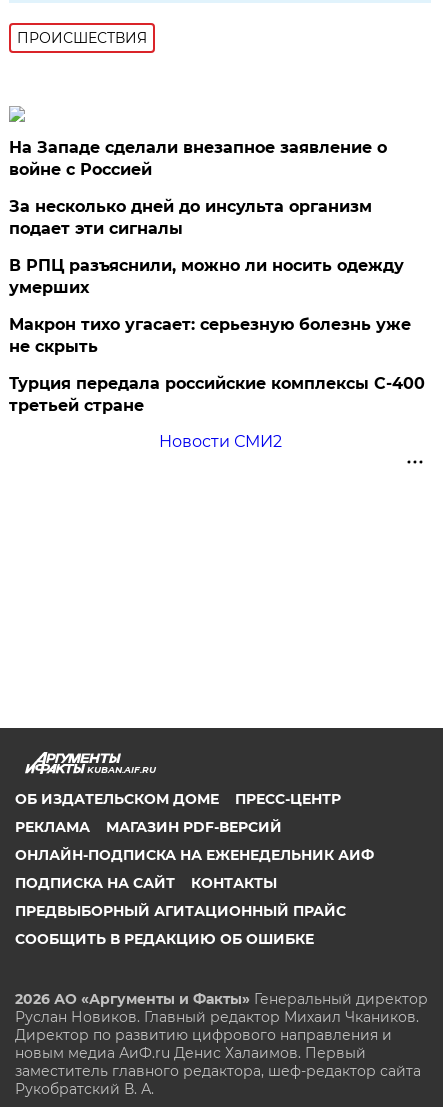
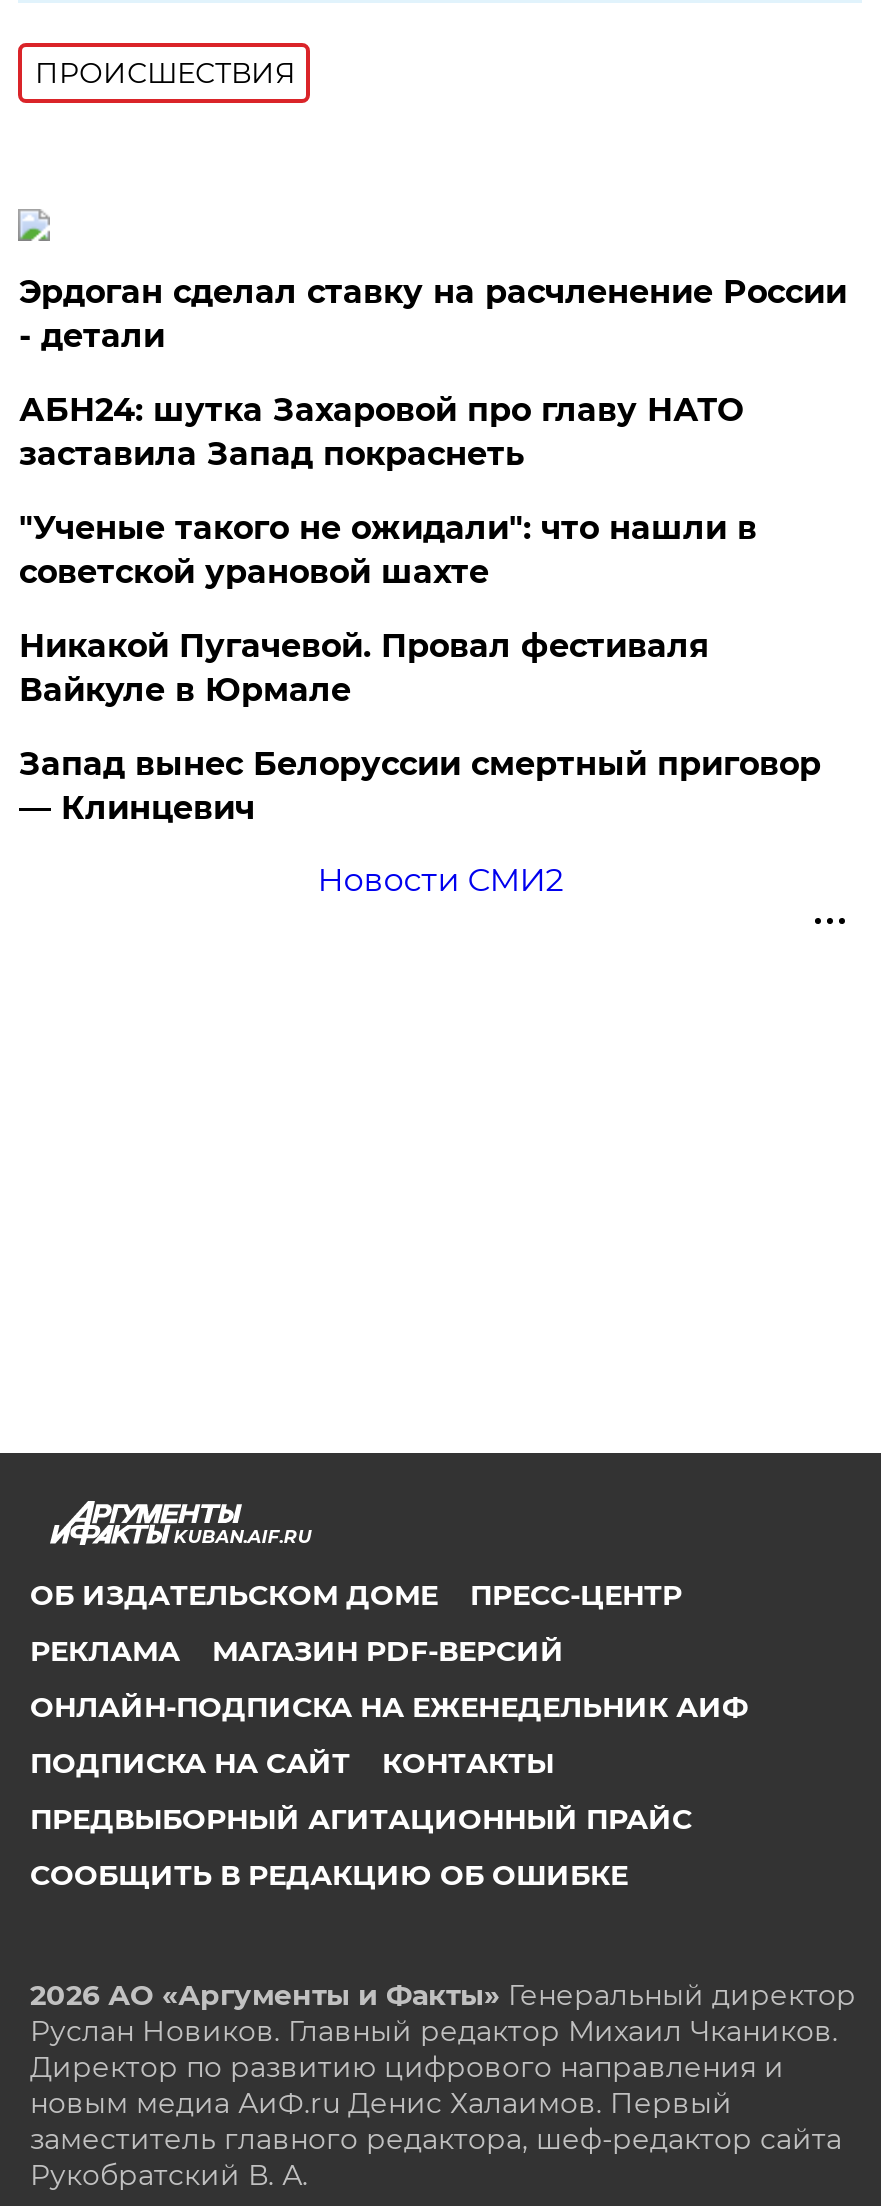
[9,138,387,179] На Западе сделали внезапное заявление о | войне с Россией -> [19,273,847,355] Эрдоган сделал ставку на расчленение России | - детали
[9,197,372,238] За несколько дней до инсульта организм | подает эти сигналы -> [19,391,743,473] АБН24: шутка Захаровой про главу НАТО | заставила Запад покраснеть
[9,256,404,297] В РПЦ разъяснили, можно ли носить одежду | умерших -> [19,509,757,591] "Ученые такого не ожидали": что нашли в | советской урановой шахте
[9,315,411,356] Макрон тихо угасает: серьезную болезнь уже | не скрыть -> [19,627,709,709] Никакой Пугачевой. Провал фестиваля | Вайкуле в Юрмале
[9,374,425,415] Турция передала российские комплексы С-400 | третьей стране -> [19,745,821,827] Запад вынес Белоруссии смертный приговор | — Клинцевич

